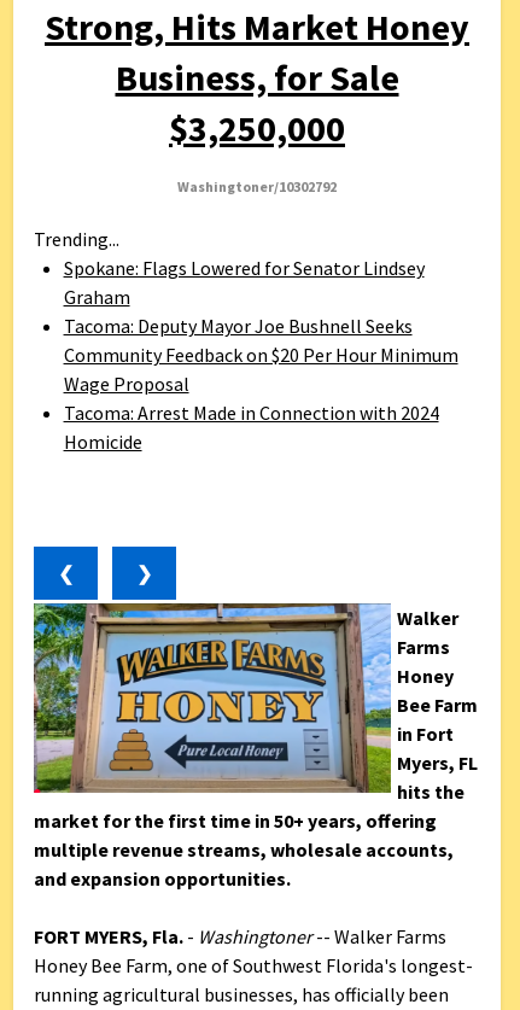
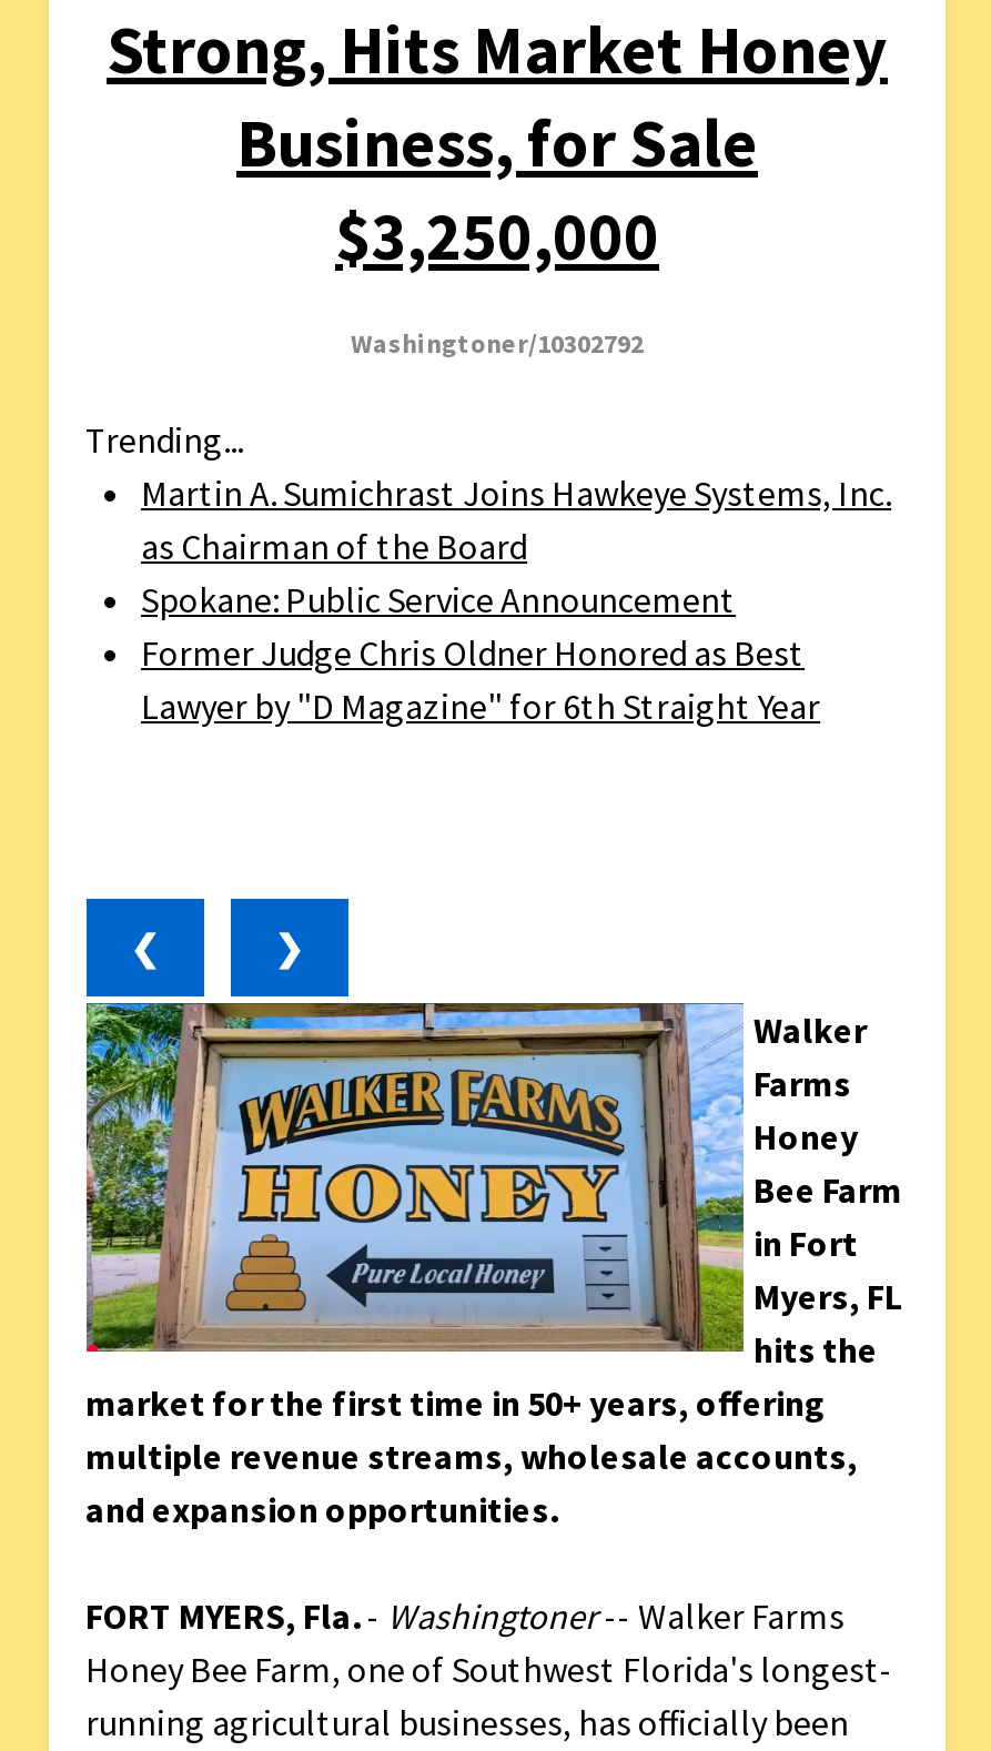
[63,256,458,454] Spokane: Flags Lowered for Senator Lindsey | Graham | Tacoma: Deputy Mayor Joe Bushnell Seeks | Community Feedback on $20 Per Hour Minimum | Wage Proposal | Tacoma: Arrest Made in Connection with 2024 | Homicide -> [141,471,891,728] Martin A. Sumichrast Joins Hawkeye Systems, Inc. | as Chairman of the Board | Spokane: Public Service Announcement | Former Judge Chris Oldner Honored as Best | Lawyer by "D Magazine" for 6th Straight Year

